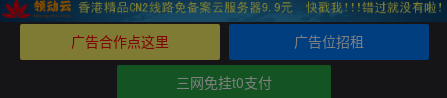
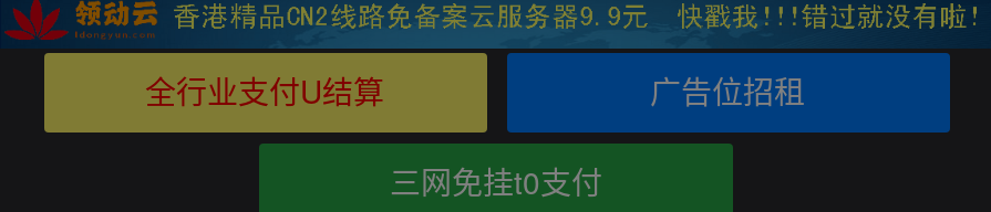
[70,31,168,51] 广告合作点这里 -> [145,69,384,113] 全行业支付U结算

